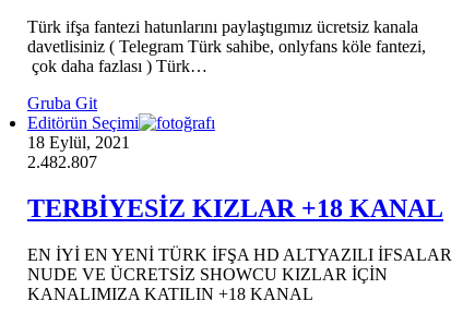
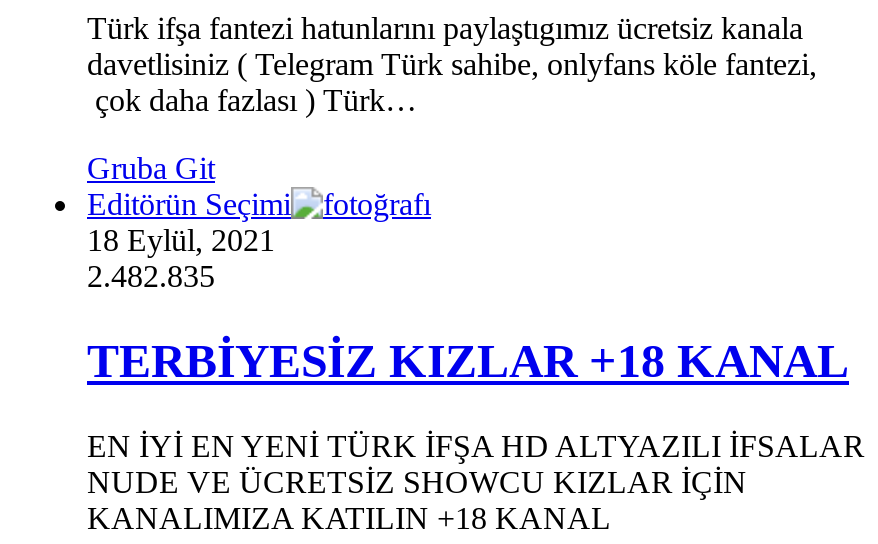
[27,153,97,172] 2.482.807 -> [87,260,215,294] 2.482.835

